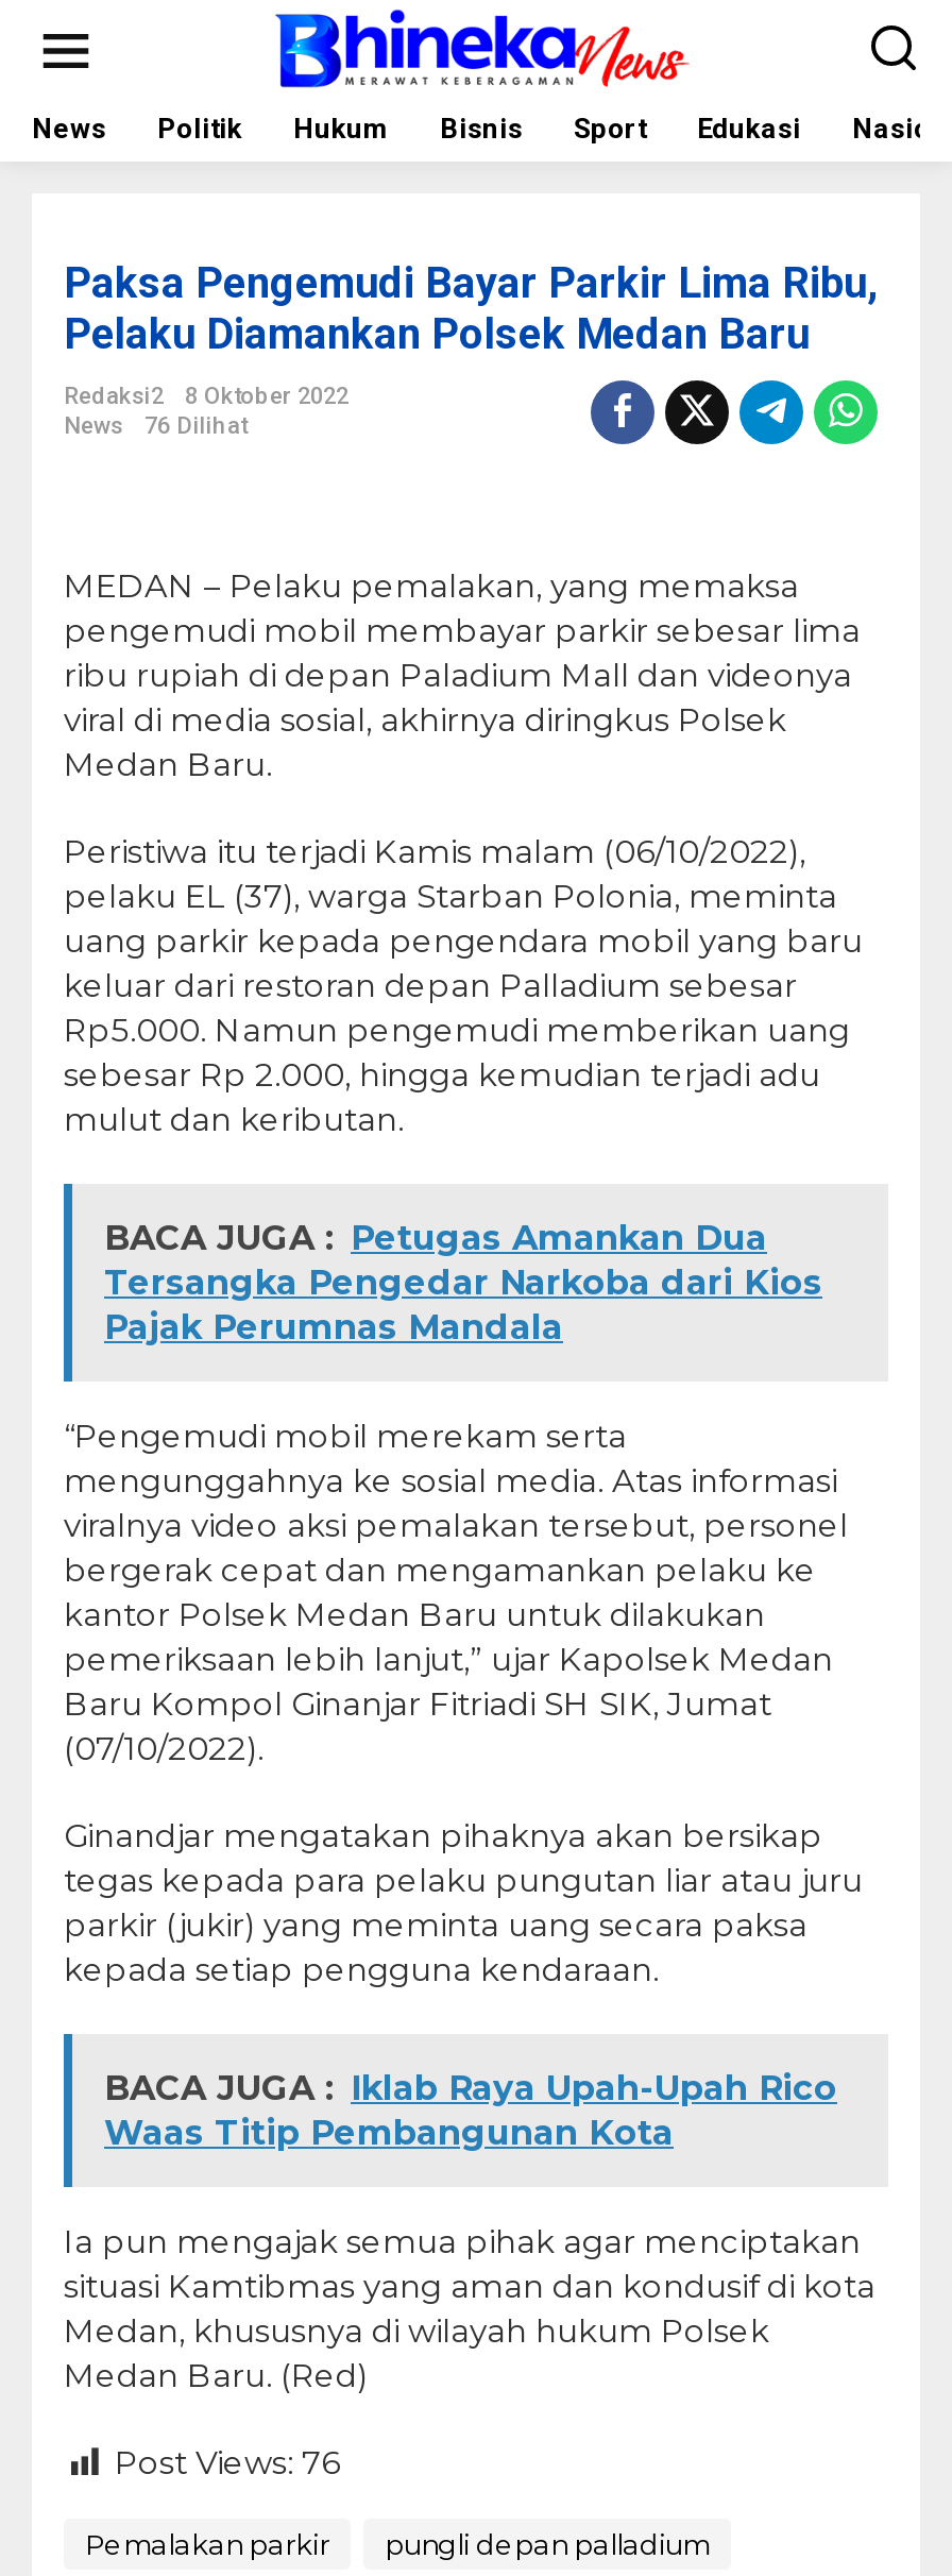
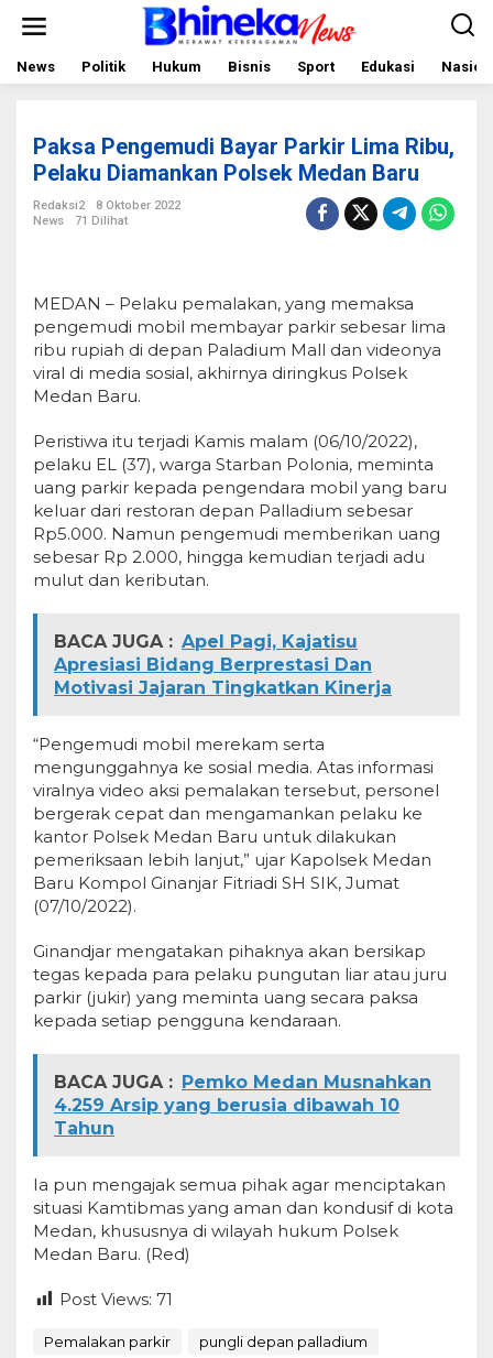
[144,412,246,440] 76 Dilihat -> [75,214,128,228] 71 Dilihat
[104,1218,822,1348] BACA JUGA : Petugas Amankan Dua | Tersangka Pengedar Narkoba dari Kios | Pajak Perumnas Mandala -> [54,631,392,698] BACA JUGA : Apel Pagi, Kajatisu | Apresiasi Bidang Berprestasi Dan | Motivasi Jajaran Tingkatkan Kinerja
[104,2068,837,2153] BACA JUGA : Iklab Raya Upah-Upah Rico | Waas Titip Pembangunan Kota -> [54,1072,431,1139] BACA JUGA : Pemko Medan Musnahkan | 4.259 Arsip yang berusia dibawah 10 | Tahun
[115,2442,340,2482] Post Views: 76 -> [59,1289,173,1310] Post Views: 71

